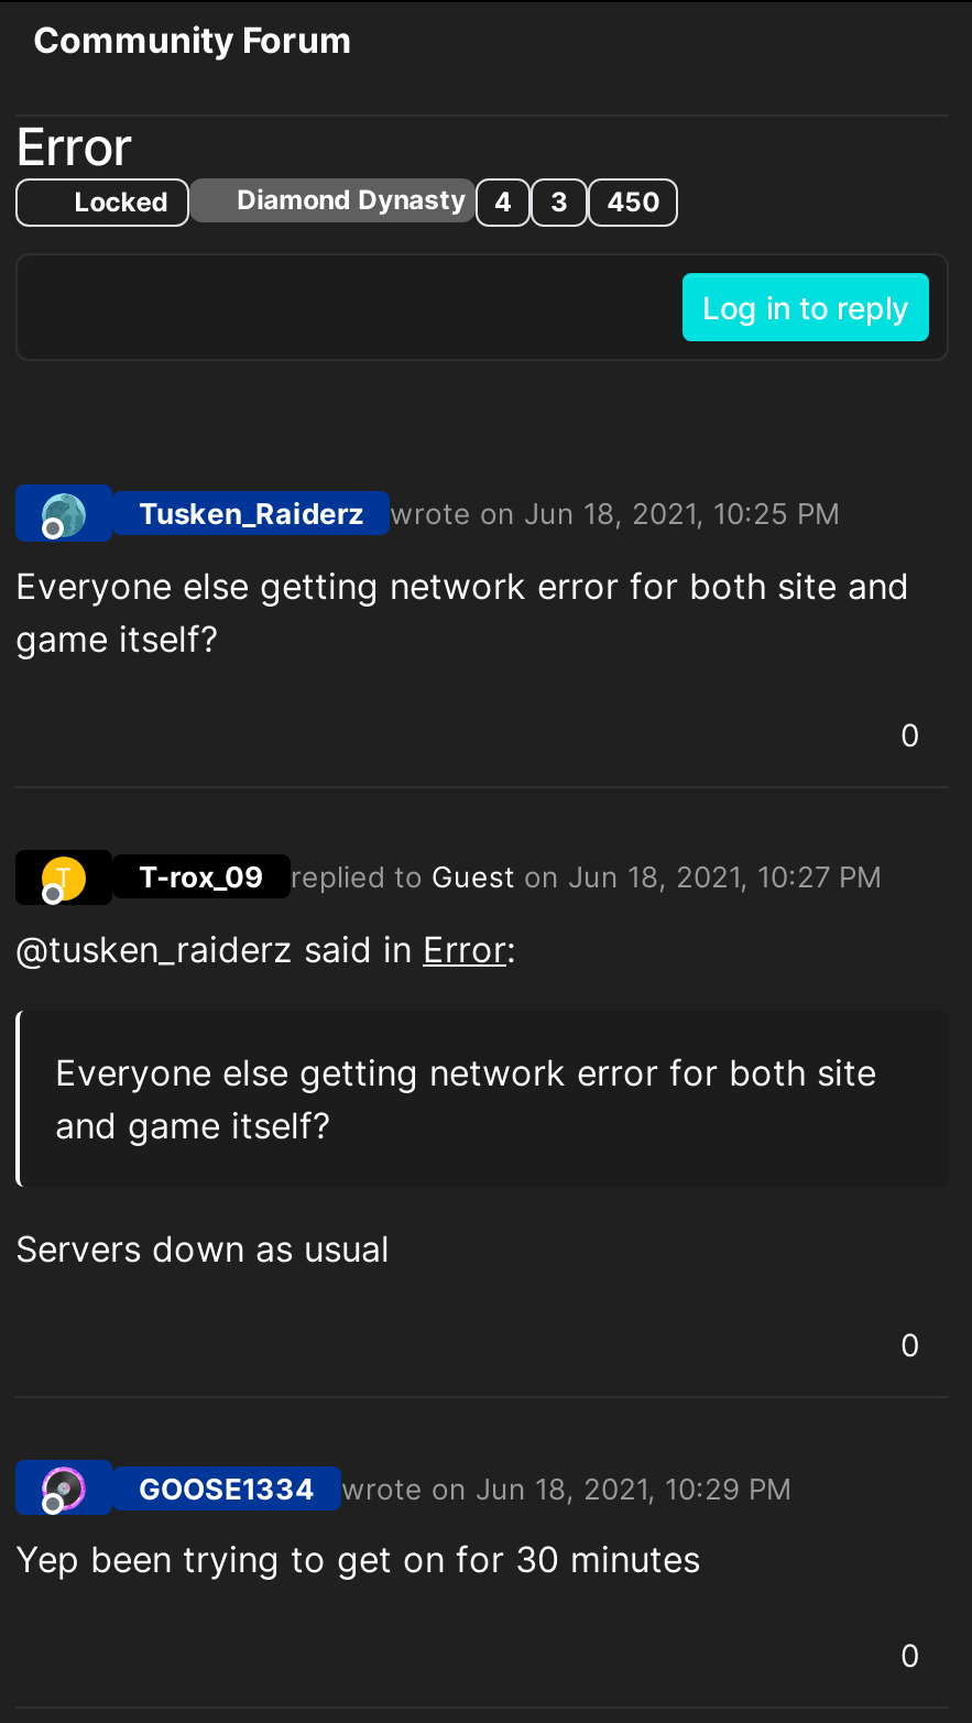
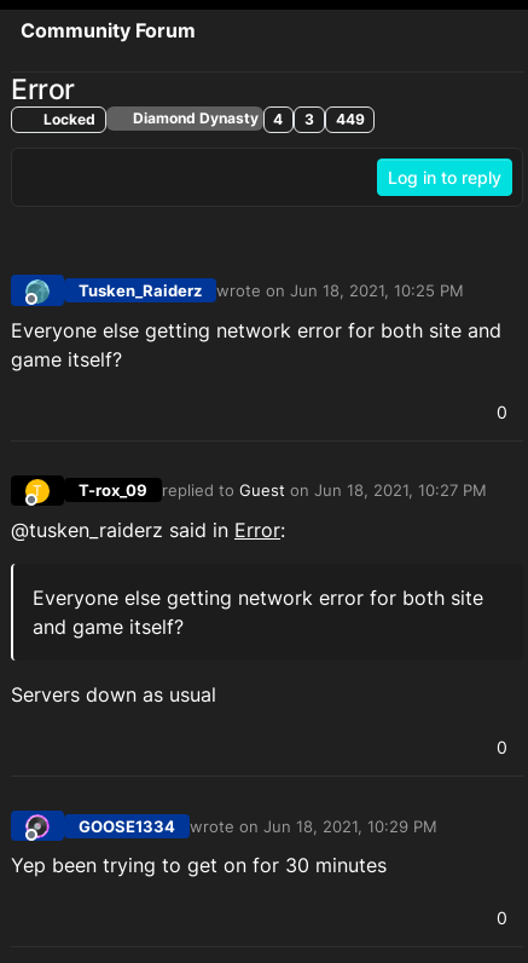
[68,183,660,218] Locked Diamond Dynasty 4 3 450 -> [40,109,364,128] Locked Diamond Dynasty 4 3 449

